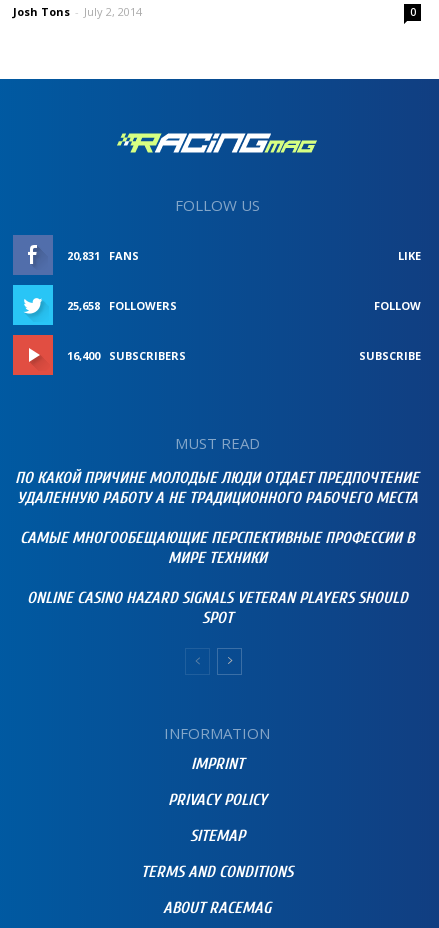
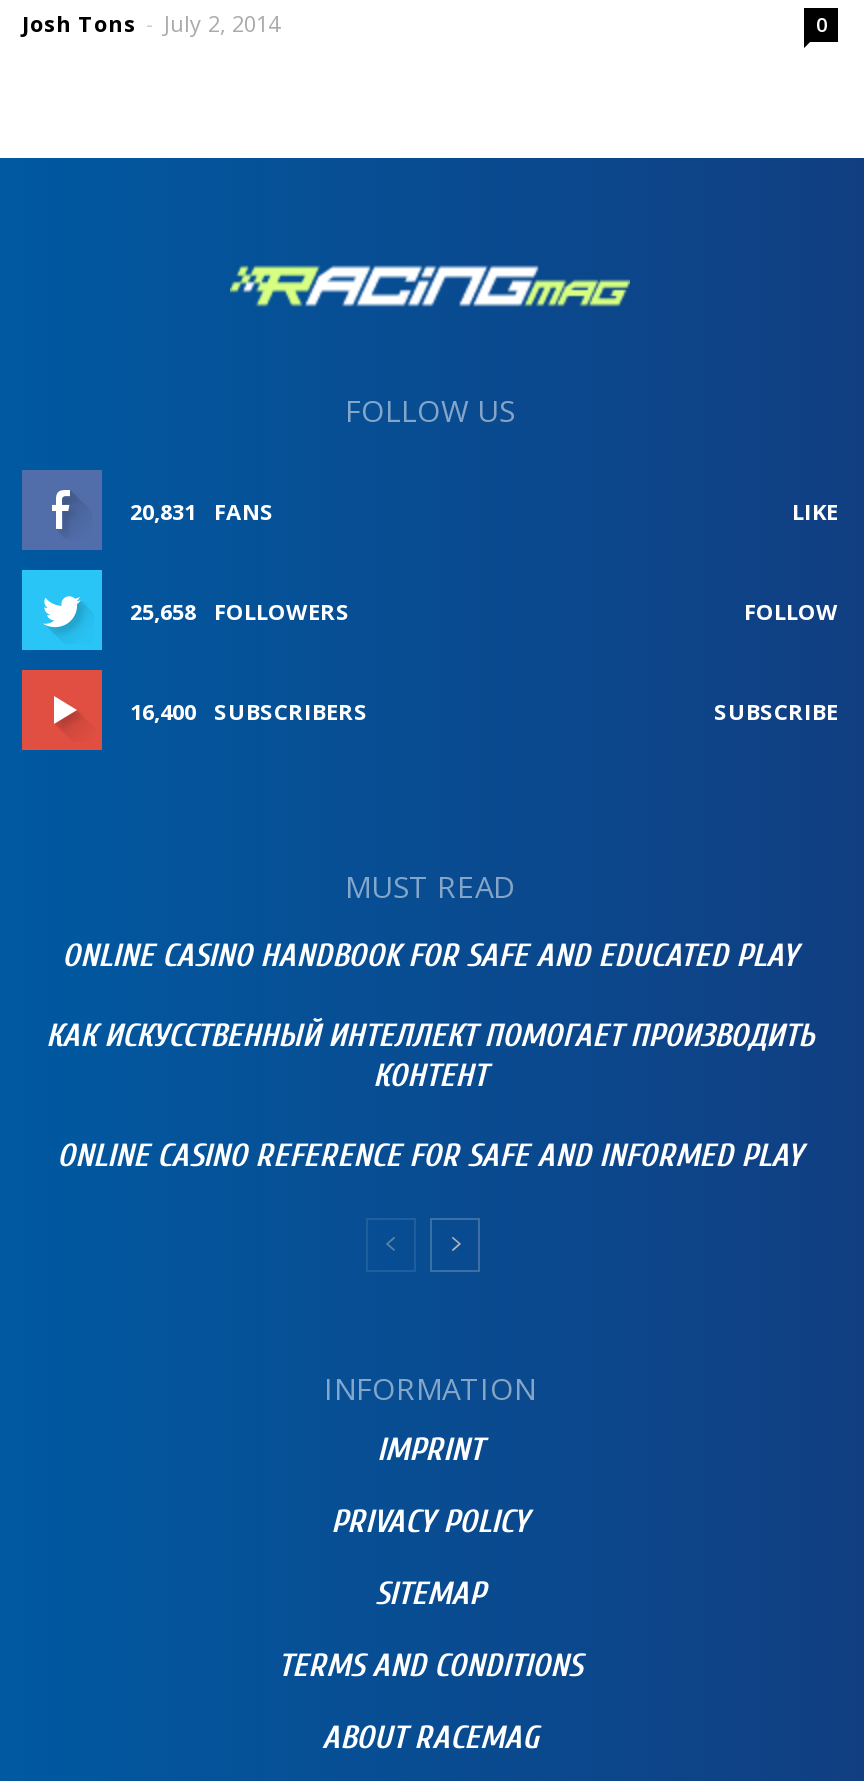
[15,469,419,507] ПО КАКОЙ ПРИЧИНЕ МОЛОДЫЕ ЛЮДИ ОТДАЕТ ПРЕДПОЧТЕНИЕ | УДАЛЕННУЮ РАБОТУ А НЕ ТРАДИЦИОННОГО РАБОЧЕГО МЕСТА -> [62,938,798,974] ONLINE CASINO HANDBOOK FOR SAFE AND EDUCATED PLAY
[20,529,414,567] САМЫЕ МНОГООБЕЩАЮЩИЕ ПЕРСПЕКТИВНЫЕ ПРОФЕССИИ В | МИРЕ ТЕХНИКИ -> [46,1018,814,1094] КАК ИСКУССТВЕННЫЙ ИНТЕЛЛЕКТ ПОМОГАЕТ ПРОИЗВОДИТЬ | КОНТЕНТ
[26,589,407,627] ONLINE CASINO HAZARD SIGNALS VETERAN PLAYERS SHOULD | SPOT -> [57,1138,803,1174] ONLINE CASINO REFERENCE FOR SAFE AND INFORMED PLAY

